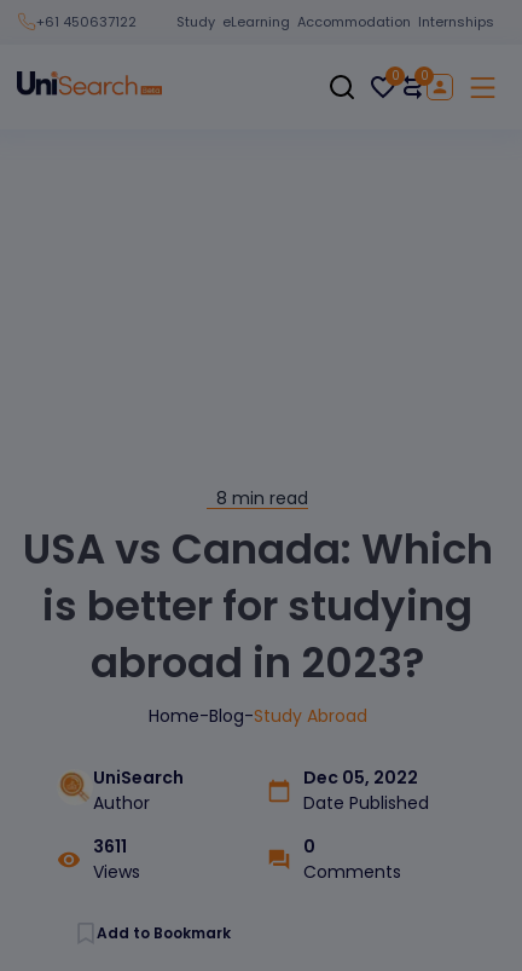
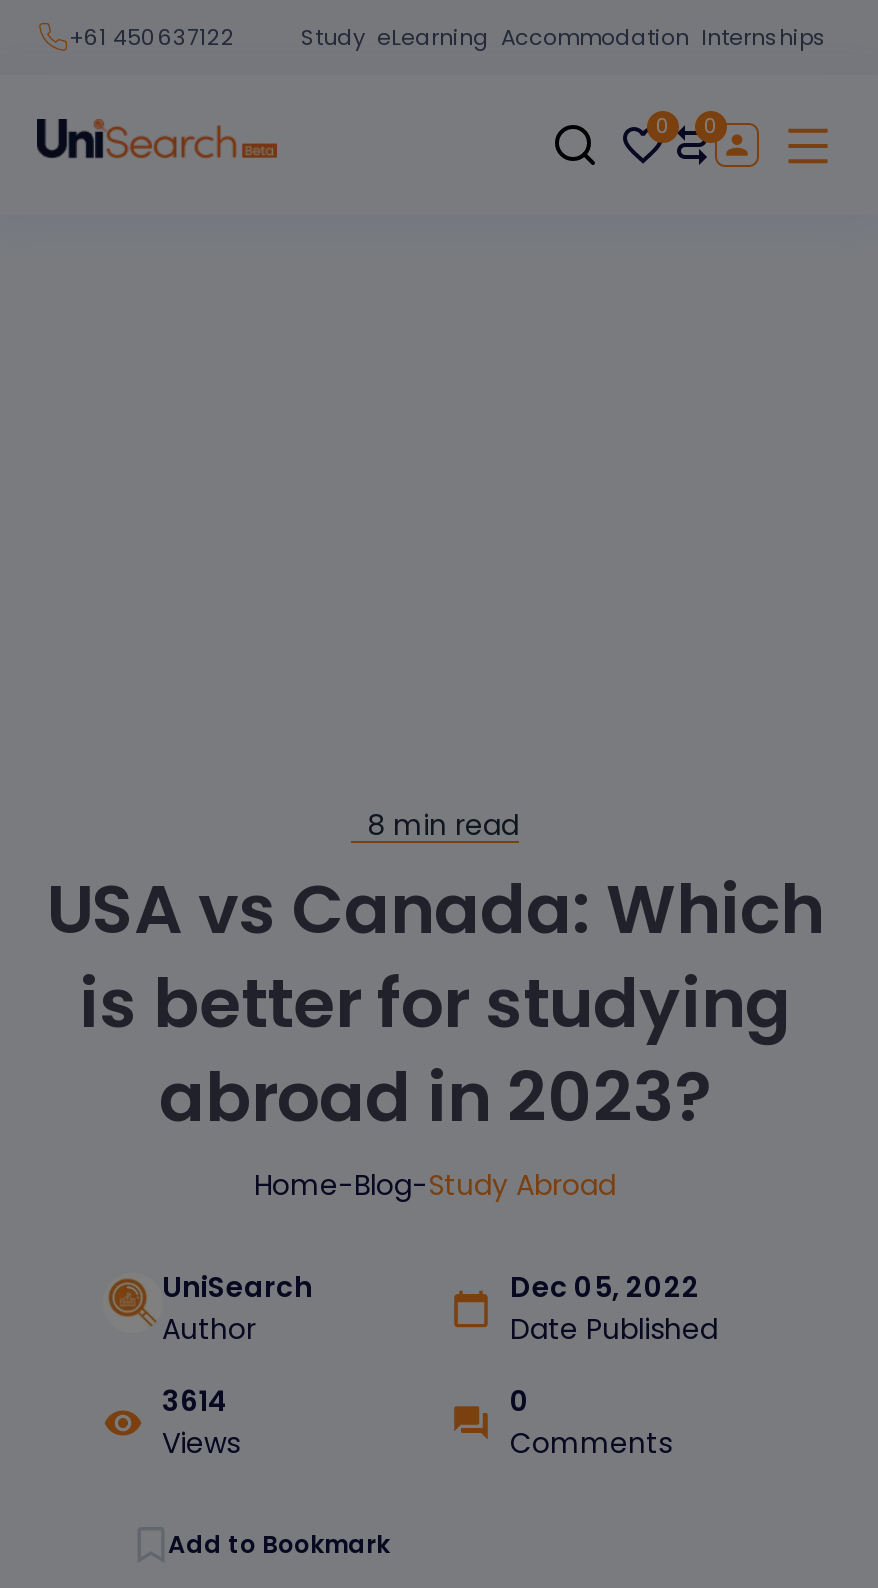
[92,834,126,859] 3611 -> [162,1381,228,1421] 3614

